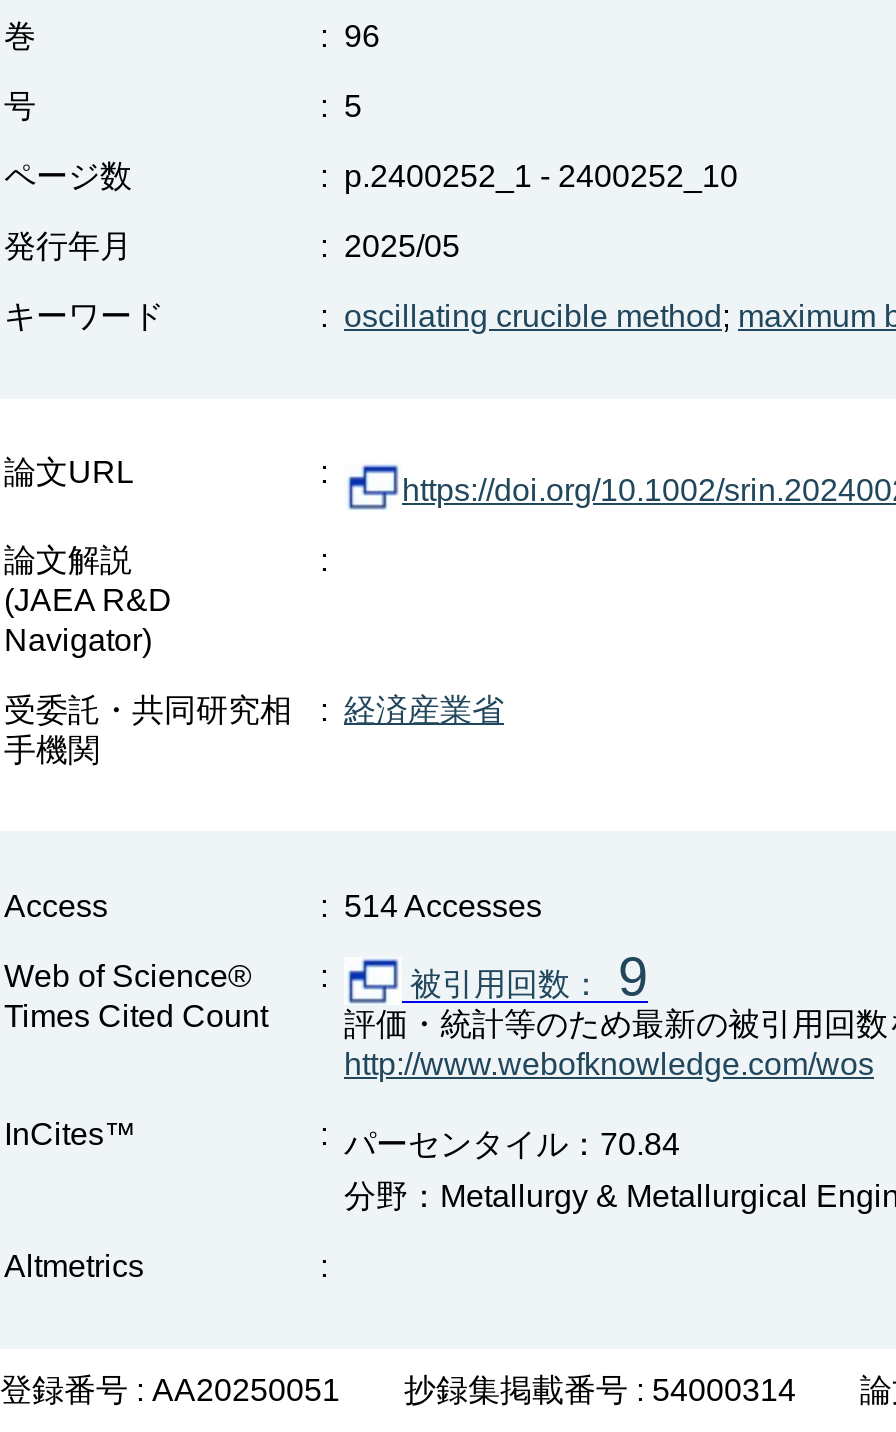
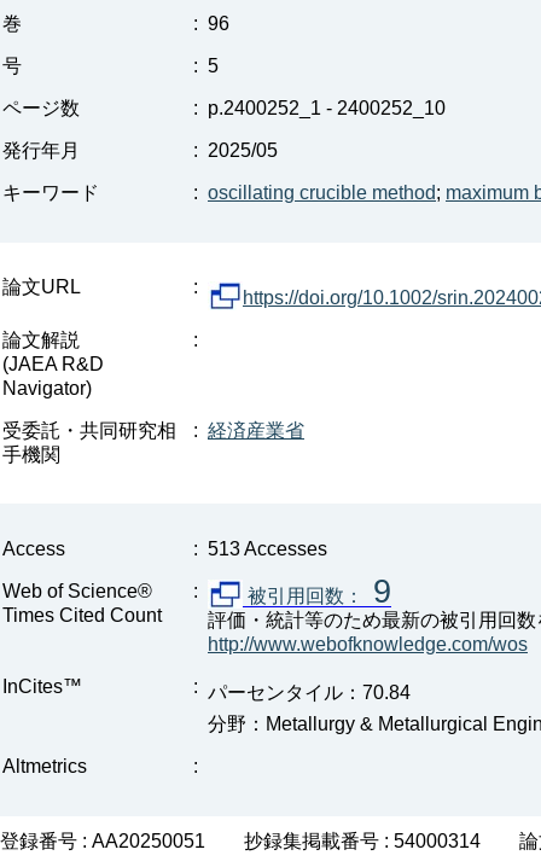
[320,888,542,922] : 514 Accesses -> [193,538,327,559] : 513 Accesses

